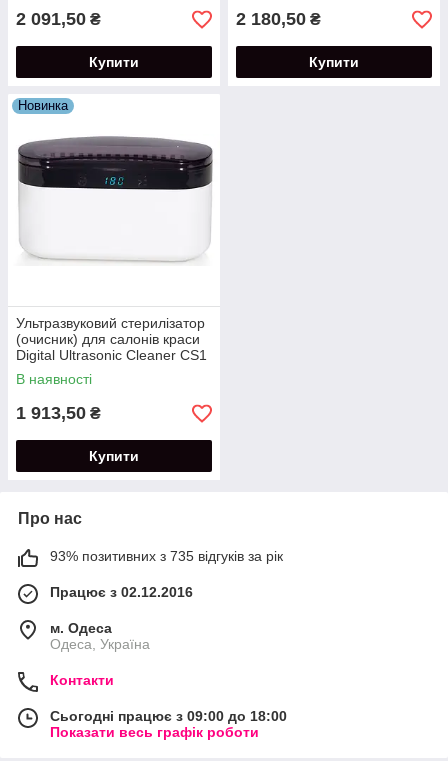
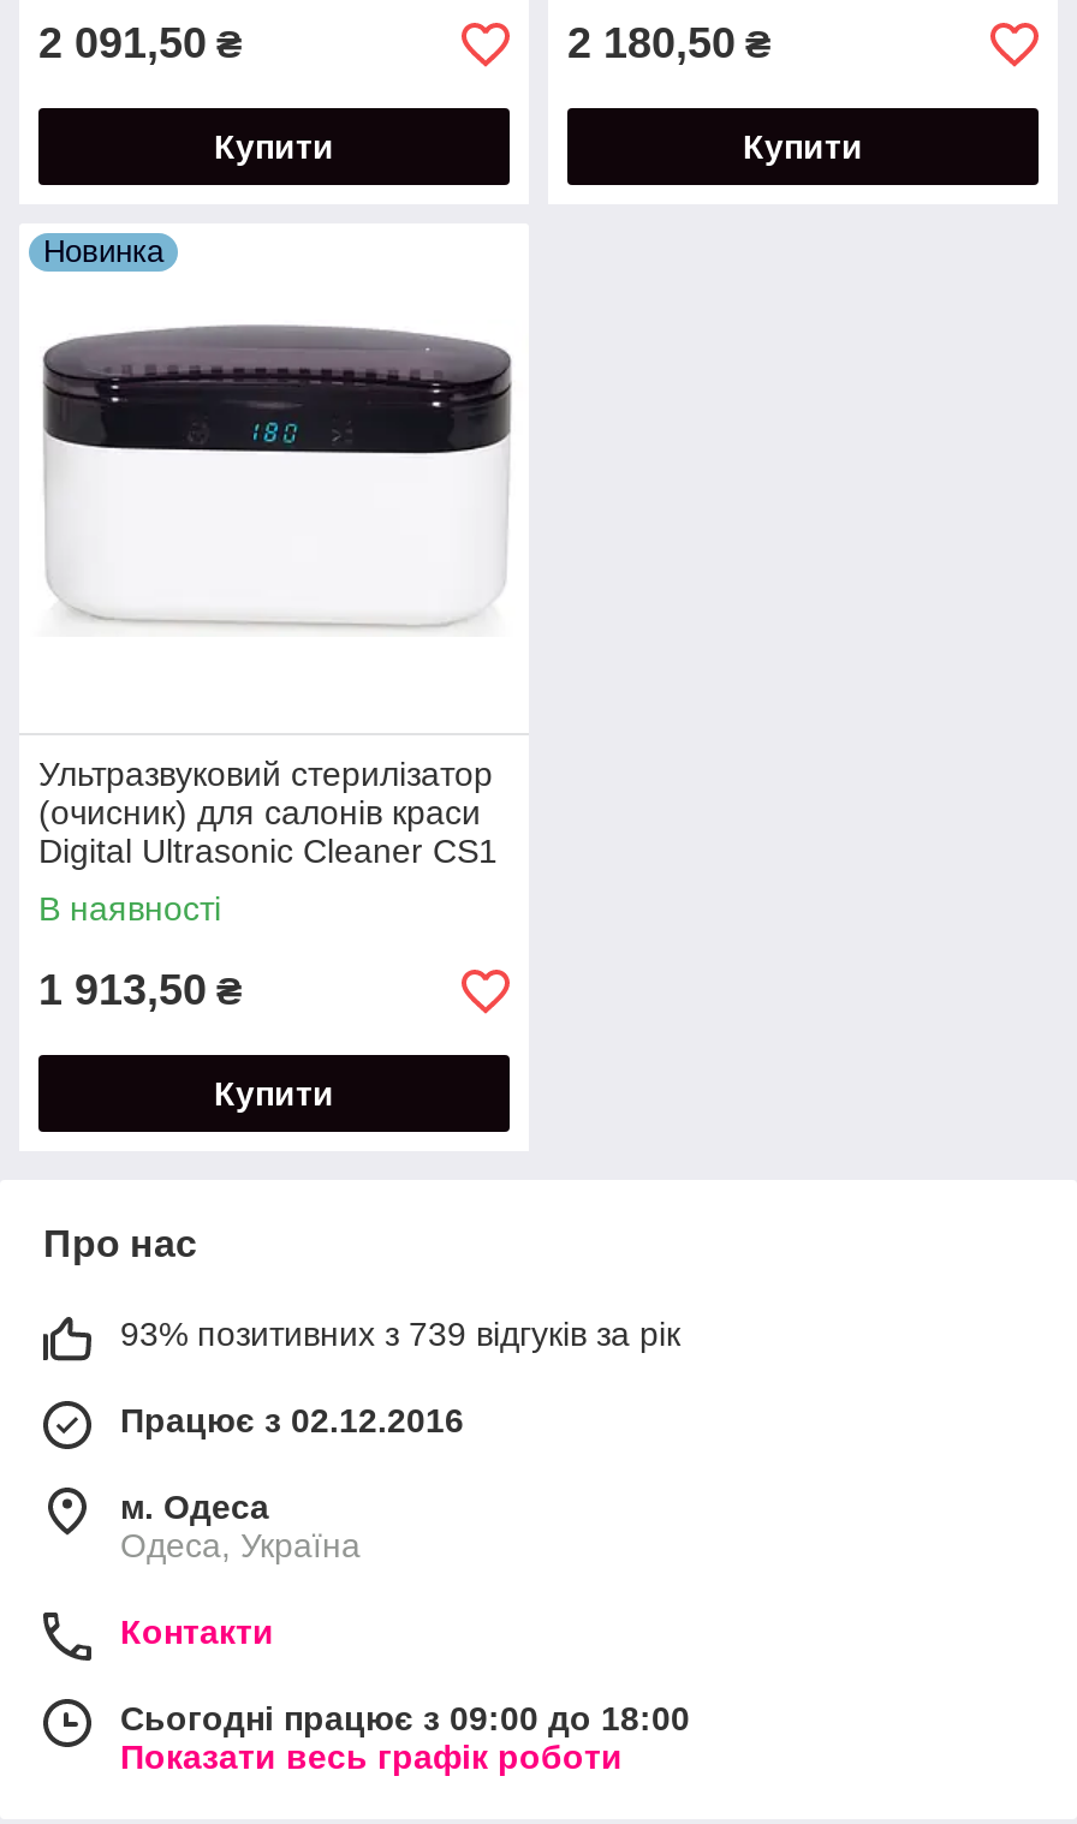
[50,548,283,564] 93% позитивних з 735 відгуків за рік -> [120,1315,680,1353] 93% позитивних з 739 відгуків за рік

